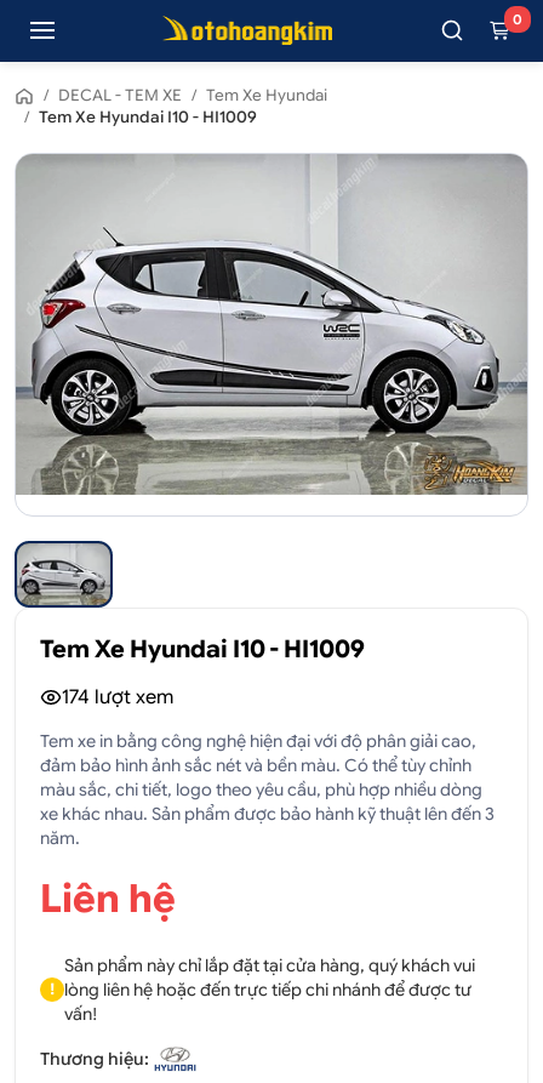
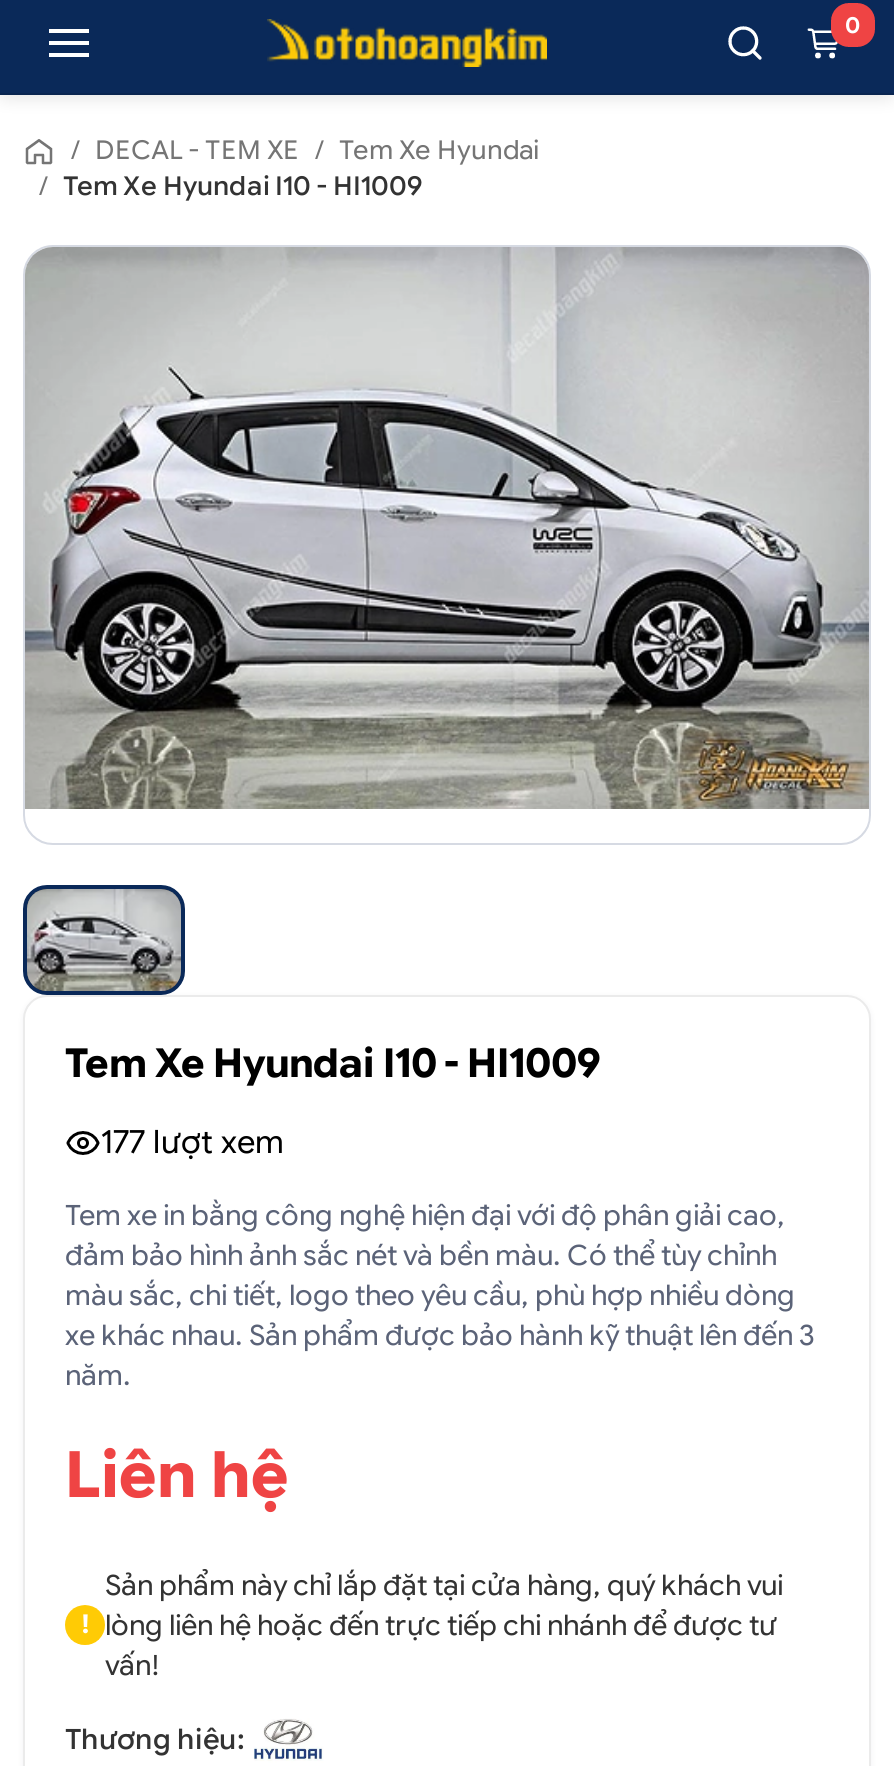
[62,685,173,709] 174 lượt xem -> [101,1123,283,1163] 177 lượt xem

